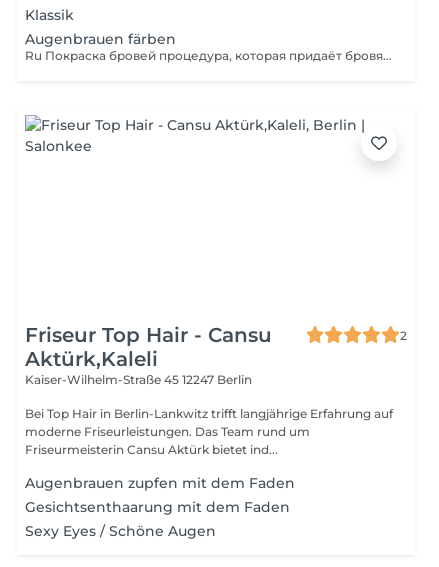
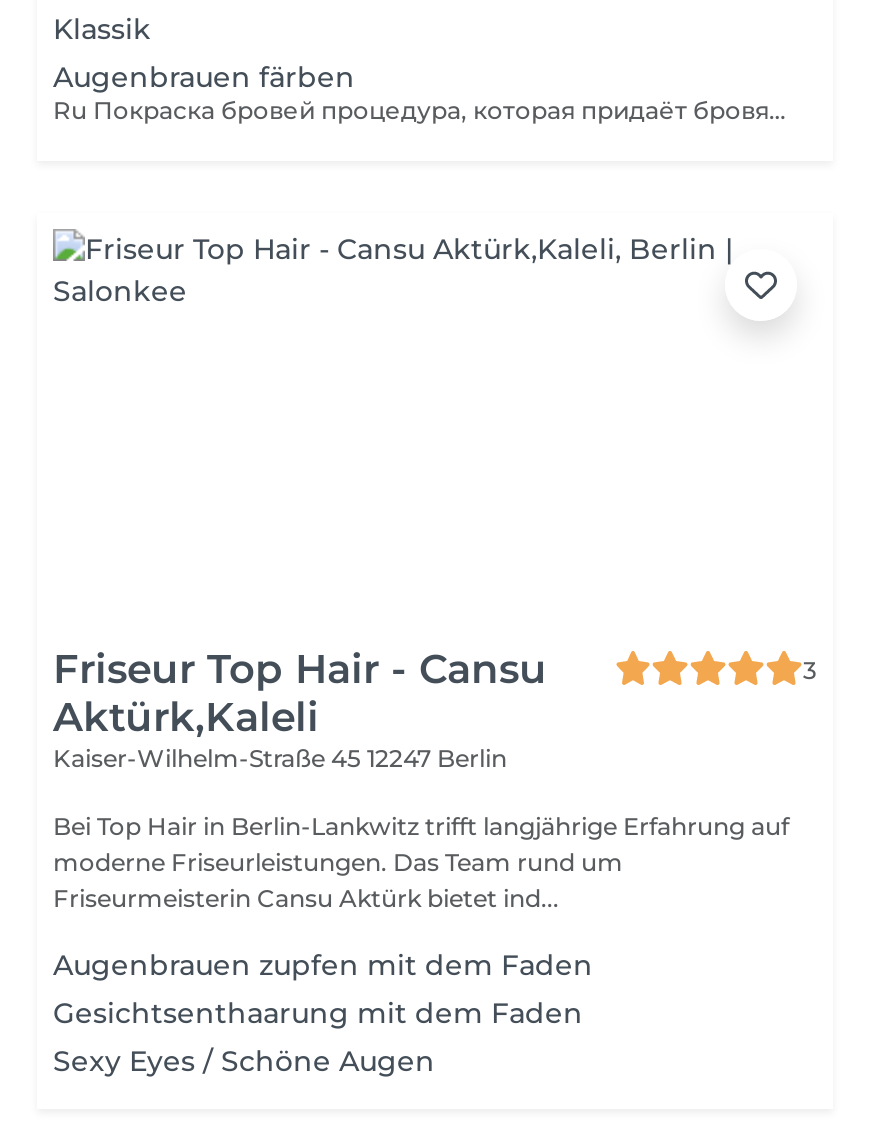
[400,328,407,343] 2 -> [803,655,817,685] 3

